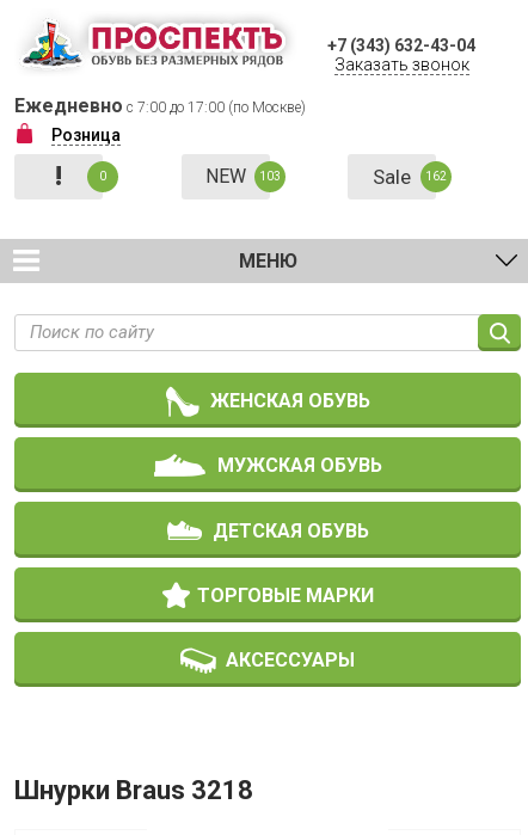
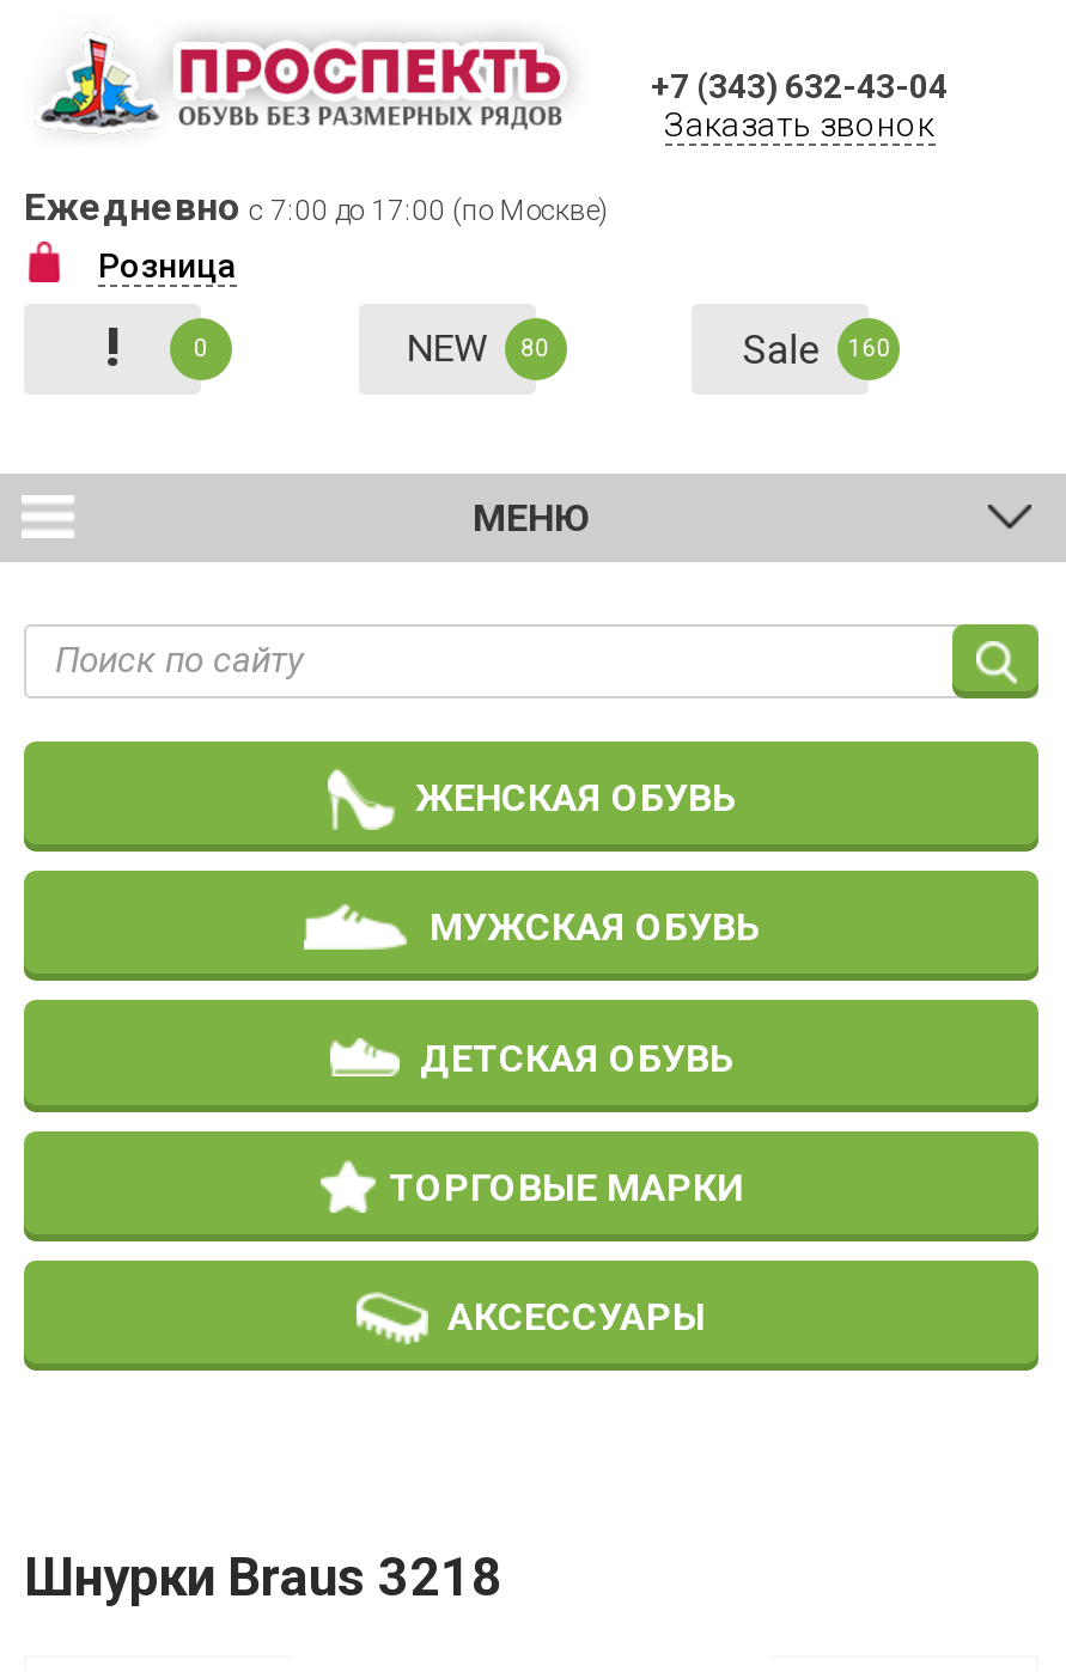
[205,165,280,187] NEW 103 -> [406,325,550,371] NEW 80
[373,165,447,189] Sale 162 -> [742,325,891,373] Sale 160

